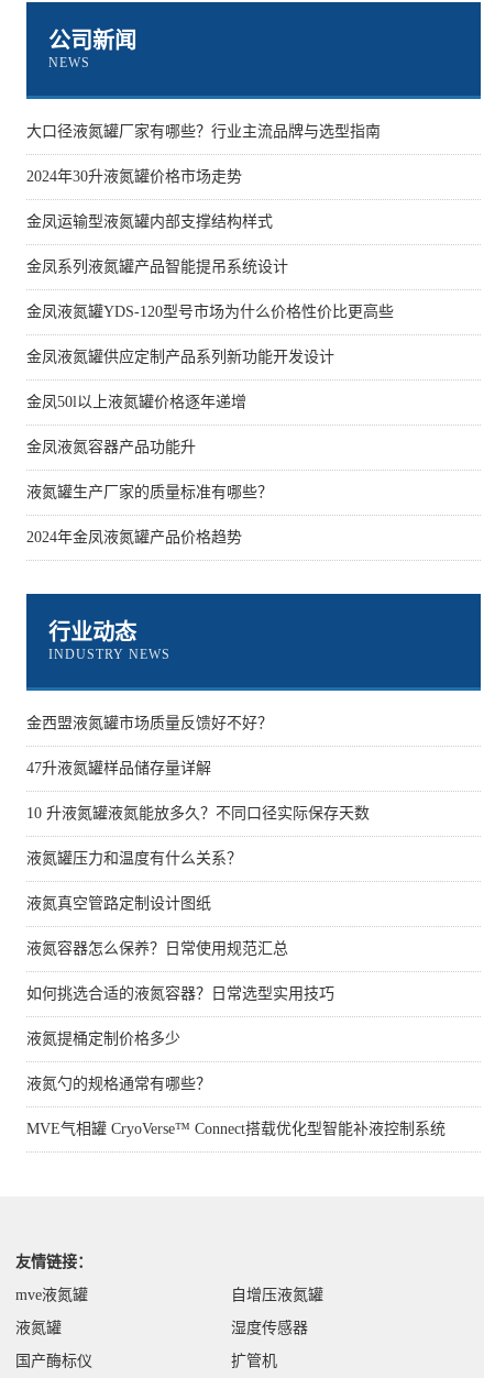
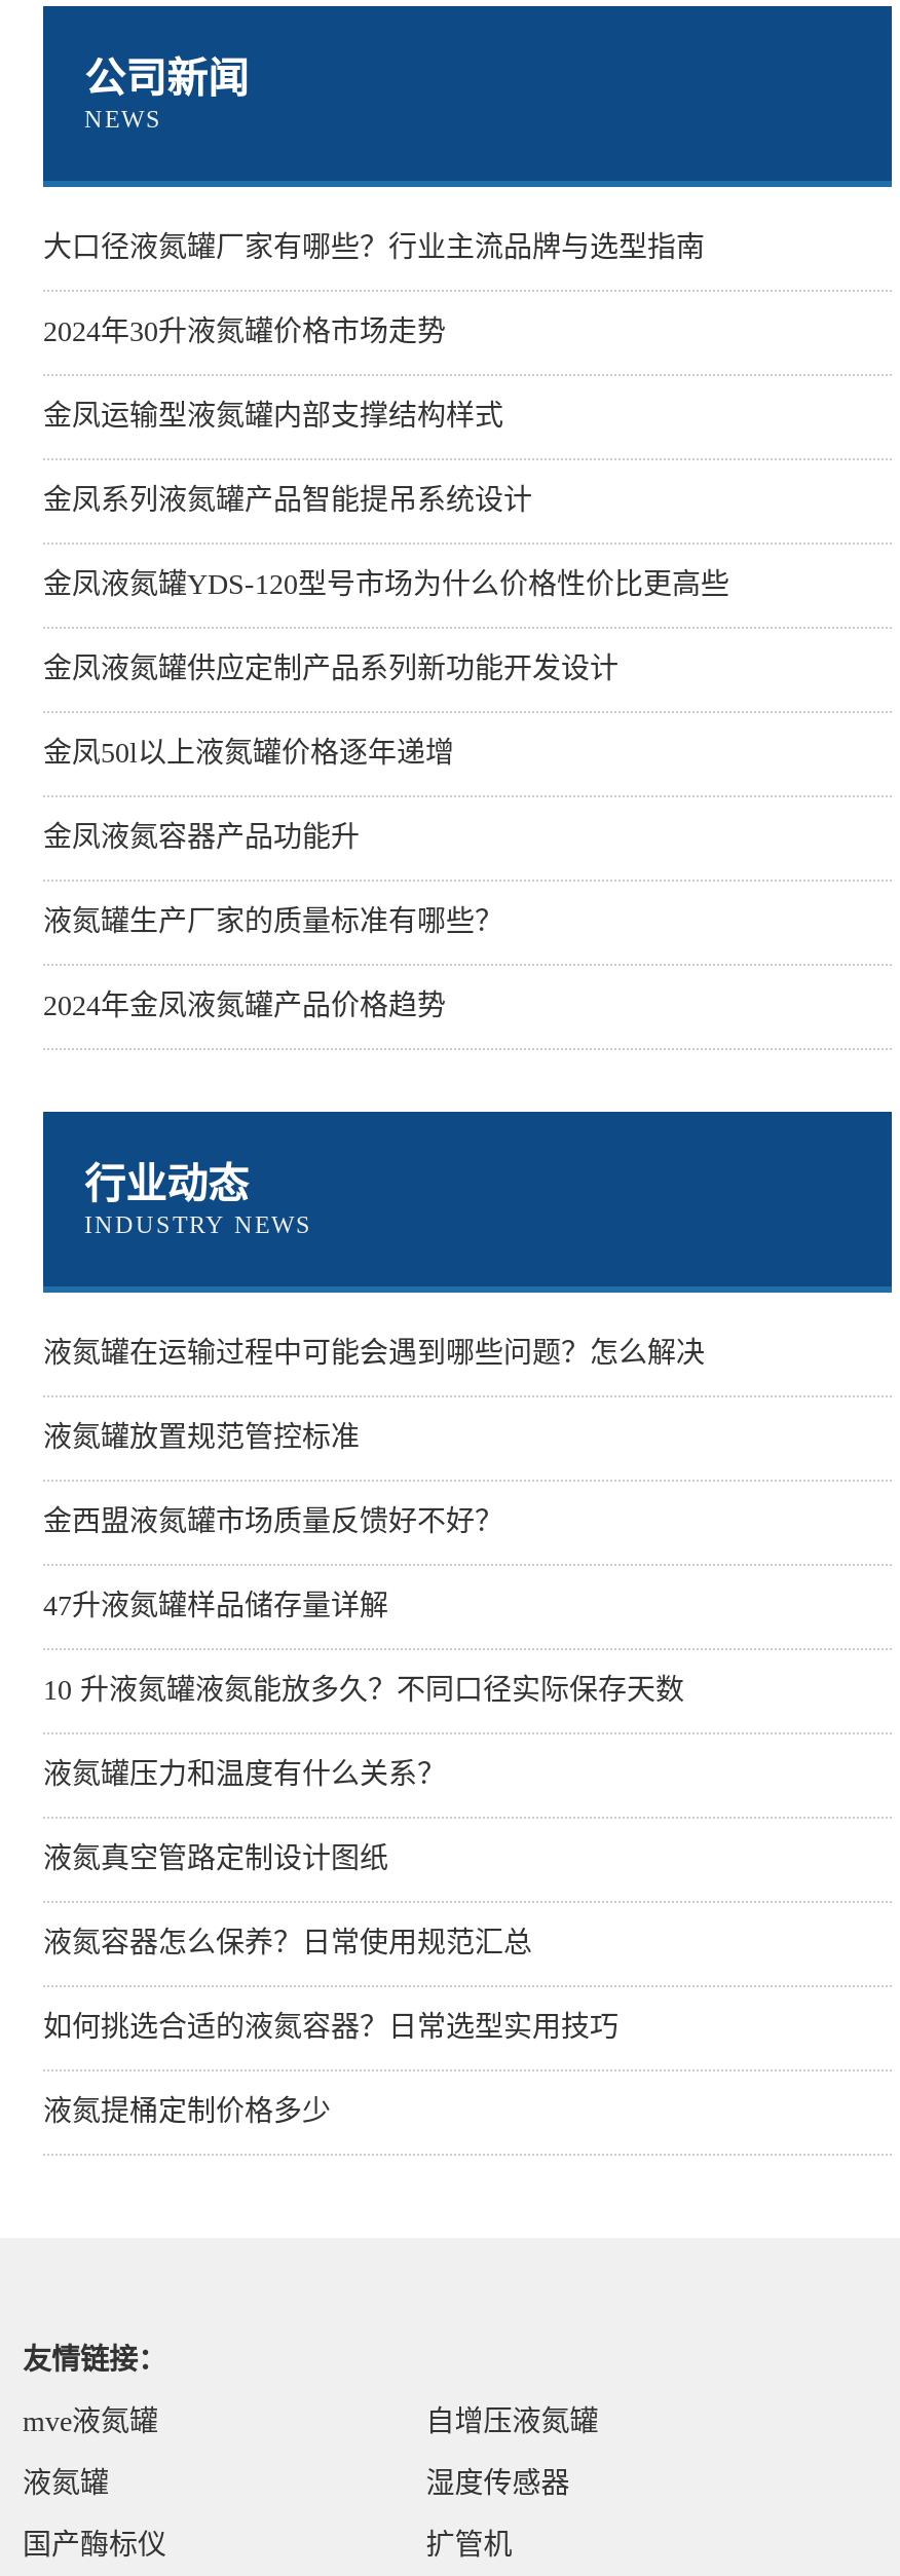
none -> [43,1337,705,1452] 液氮罐在运输过程中可能会遇到哪些问题？怎么解决 | 液氮罐放置规范管控标准
moved [26,714,370,1046] -> [43,1505,684,2126]: 金西盟液氮罐市场质量反馈好不好？ | 47升液氮罐样品储存量详解 | 10 升液氮罐液氮能放多久？不同口径实际保存天数 | 液氮罐压力和温度有什么关系？ | 液氮真空管路定制设计图纸 | 液氮容器怎么保养？日常使用规范汇总 | 如何挑选合适的液氮容器？日常选型实用技巧 | 液氮提桶定制价格多少
[26,1075,446,1137] 液氮勺的规格通常有哪些？ | MVE气相罐 CryoVerse™ Connect搭载优化型智能补液控制系统 -> none

